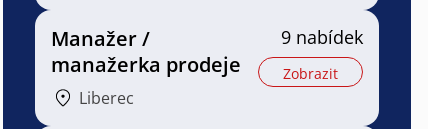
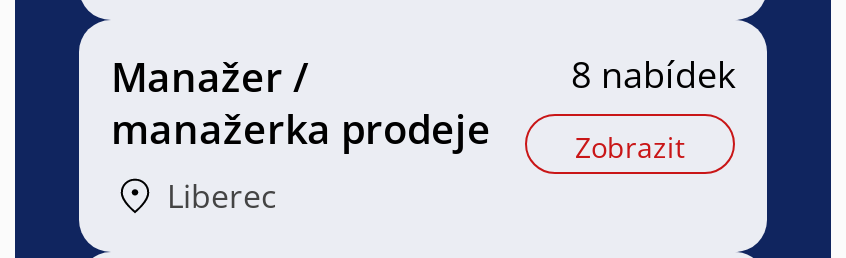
[281,25,363,49] 9 nabídek -> [571,50,735,98] 8 nabídek

